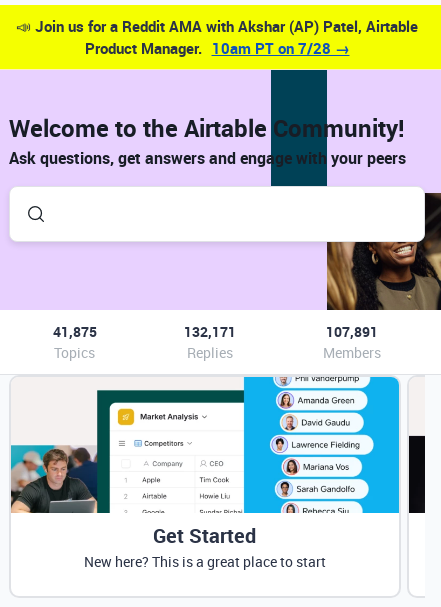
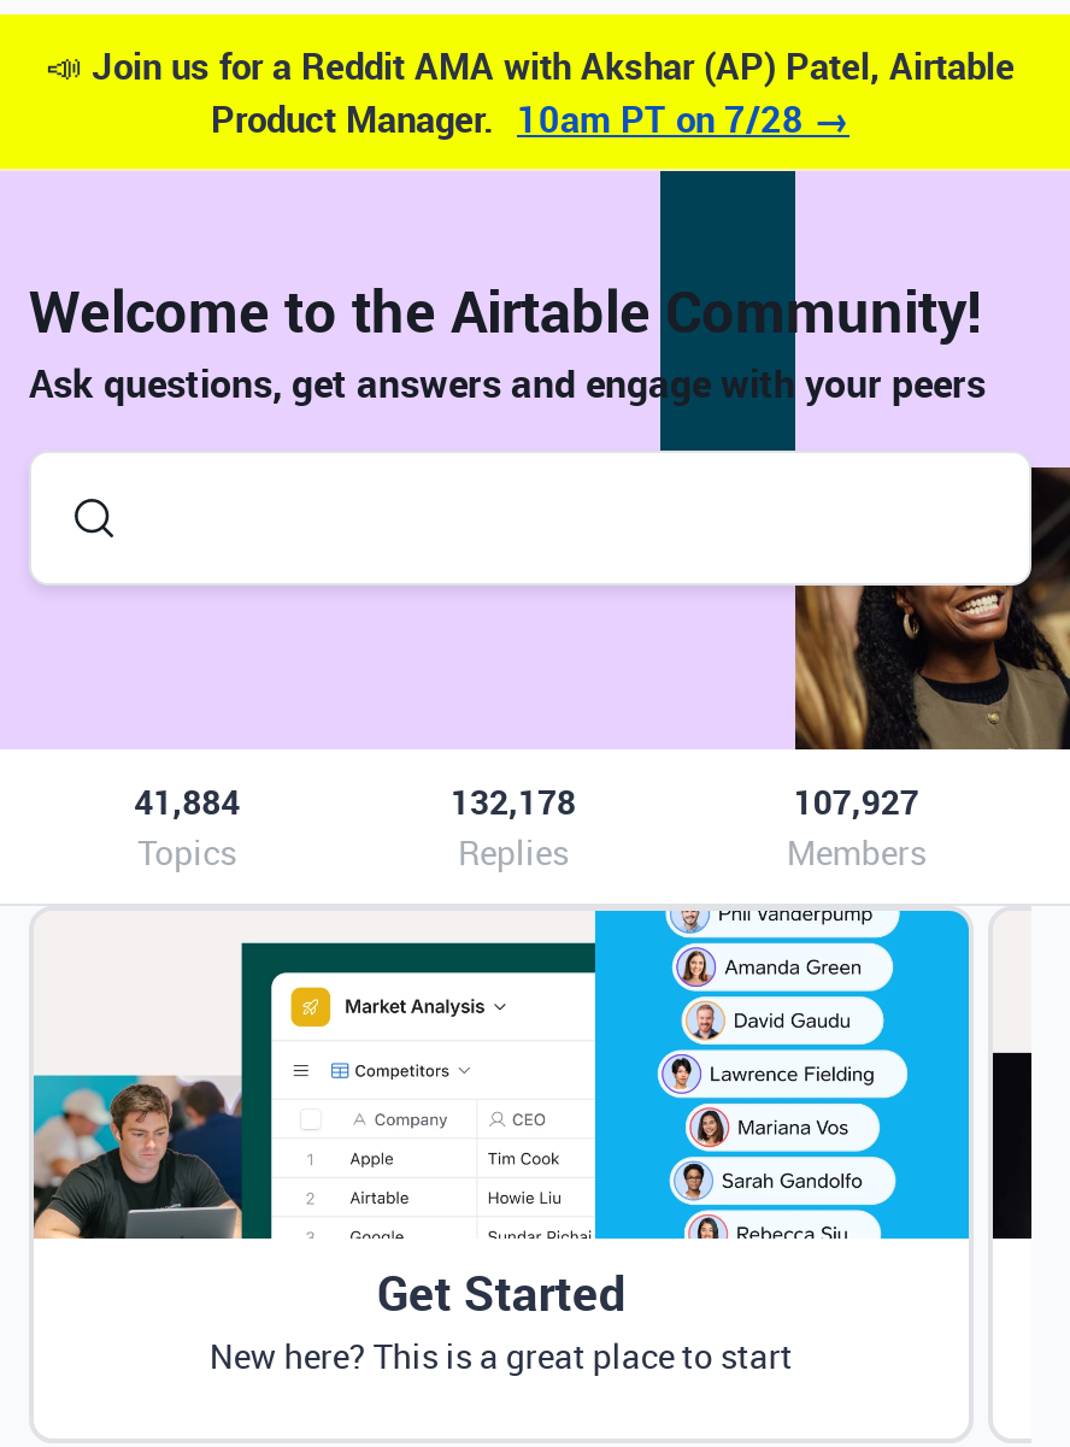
[53,322,97,341] 41,875 -> [134,778,240,824] 41,884
[184,322,236,341] 132,171 -> [451,778,576,824] 132,178
[326,322,378,341] 107,891 -> [794,778,919,824] 107,927

